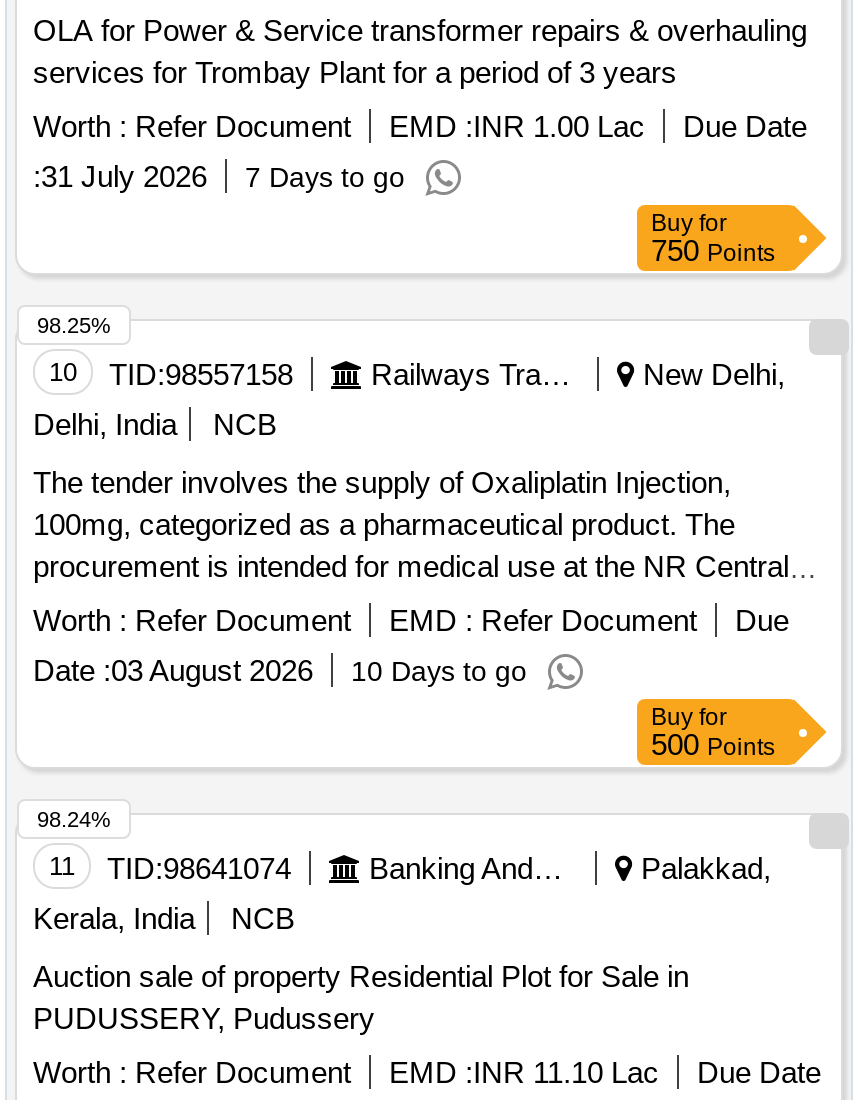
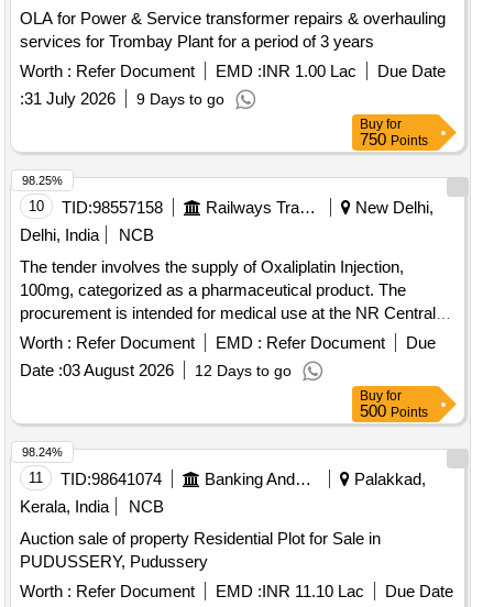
[33,159,405,193] :31 July 2026 7 Days to go -> [20,89,224,108] :31 July 2026 9 Days to go
[33,653,527,687] Date : 03 August 2026 10 Days to go -> [20,361,292,380] Date : 03 August 2026 12 Days to go

